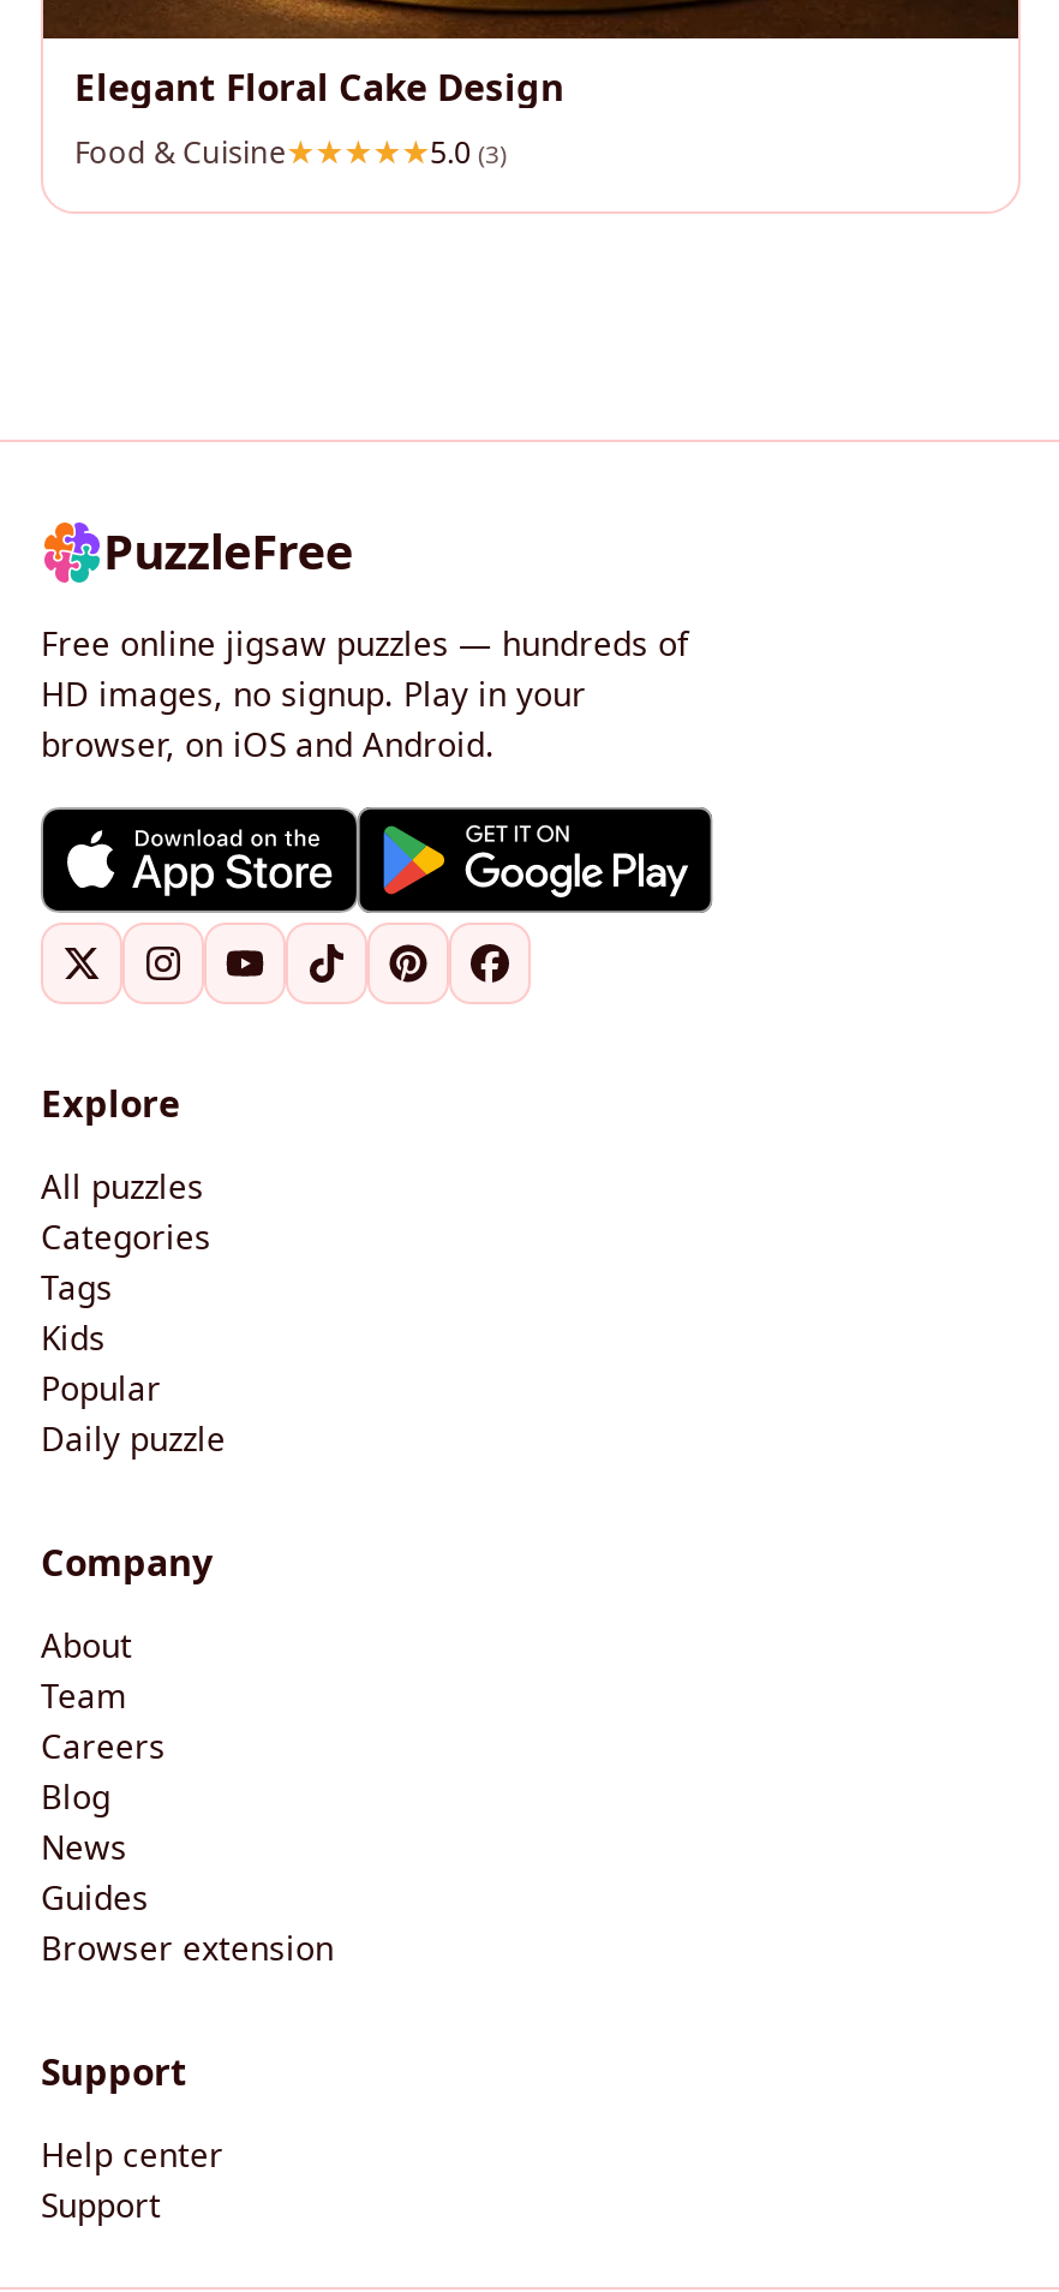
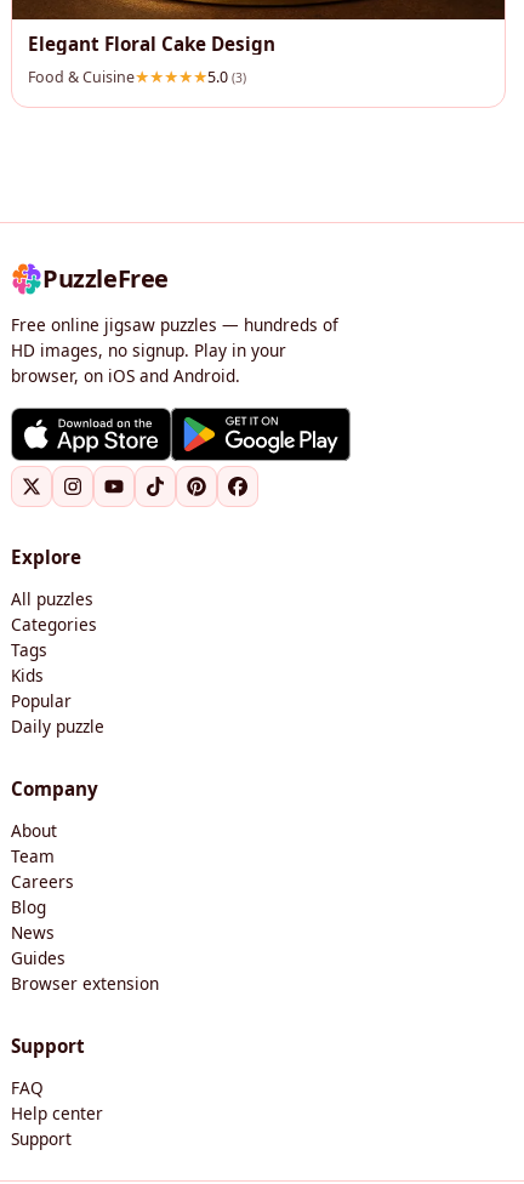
none -> [11,1076,44,1099] FAQ

